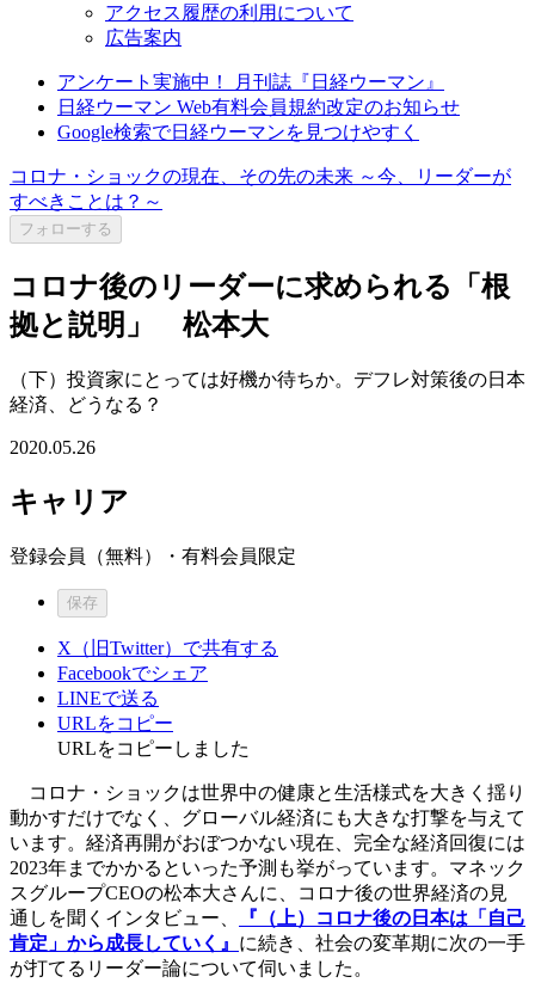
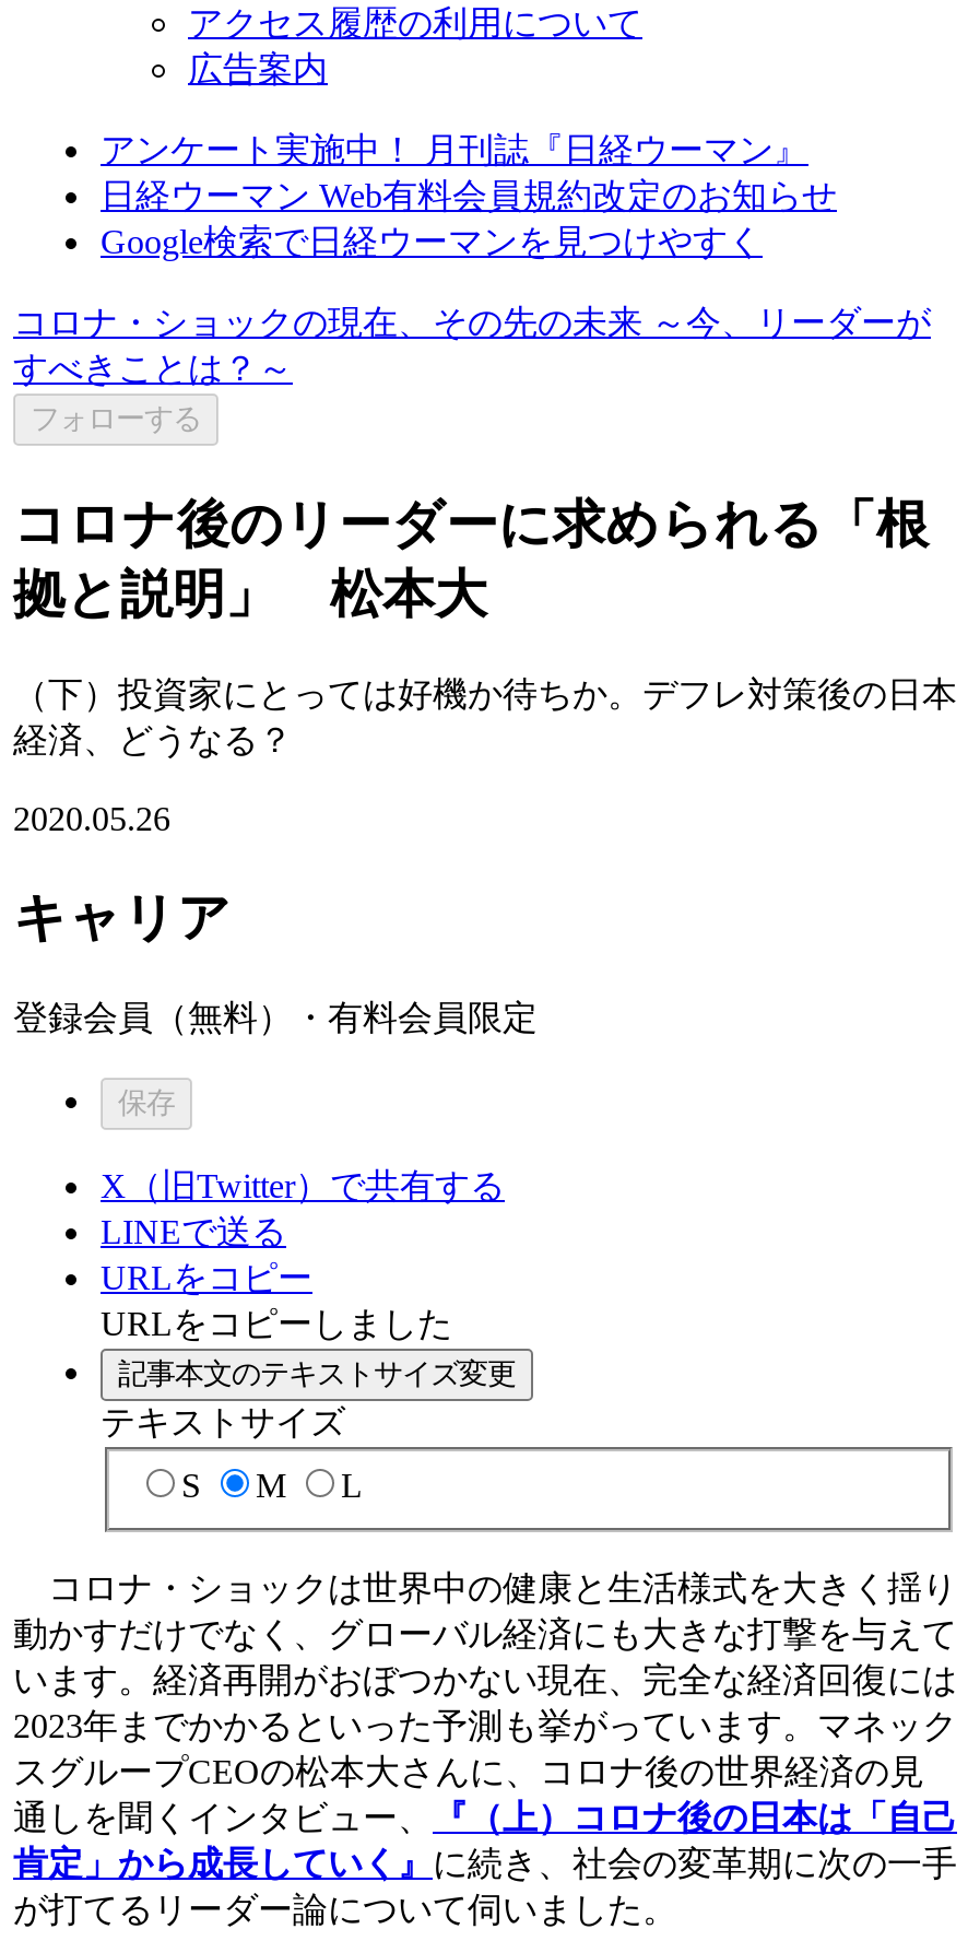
[57,662,208,683] Facebookでシェア -> none
moved [57,688,250,758] -> [101,1212,452,1341]: LINEで送る | URLをコピー | URLをコピーしました
none -> [101,1357,516,1504] 記事本文のテキストサイズ変更 | テキストサイズ | S | M | L

